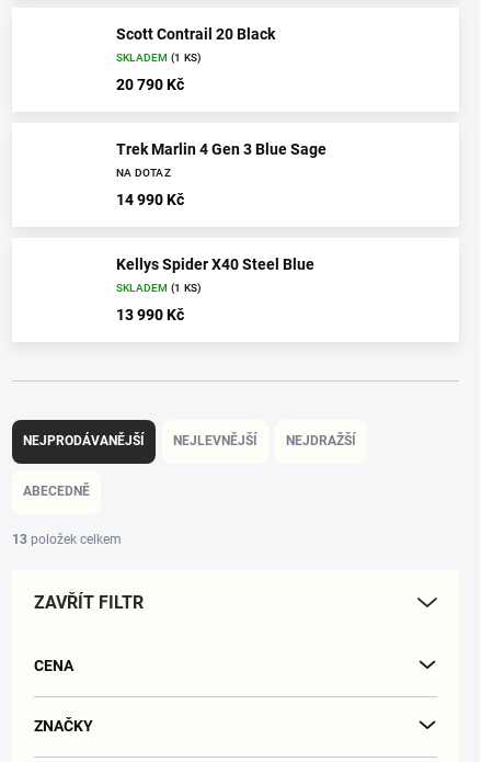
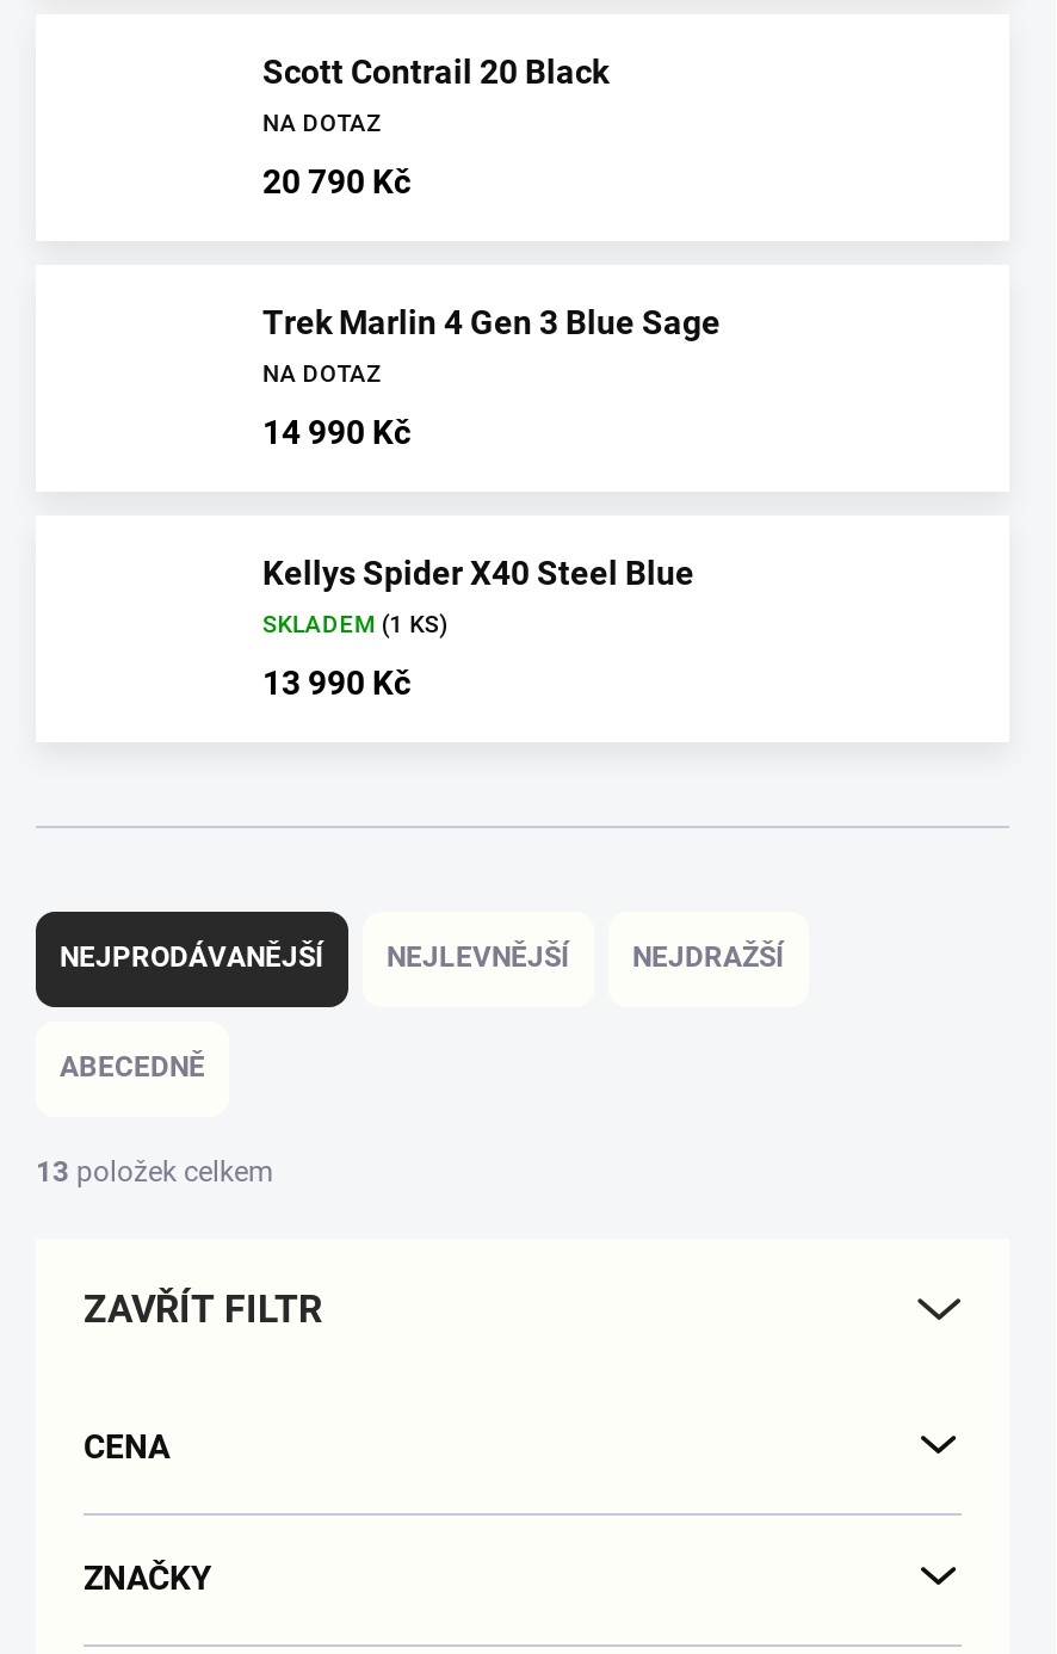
[116,51,202,63] SKLADEM (1 KS) -> [262,109,382,135] NA DOTAZ

